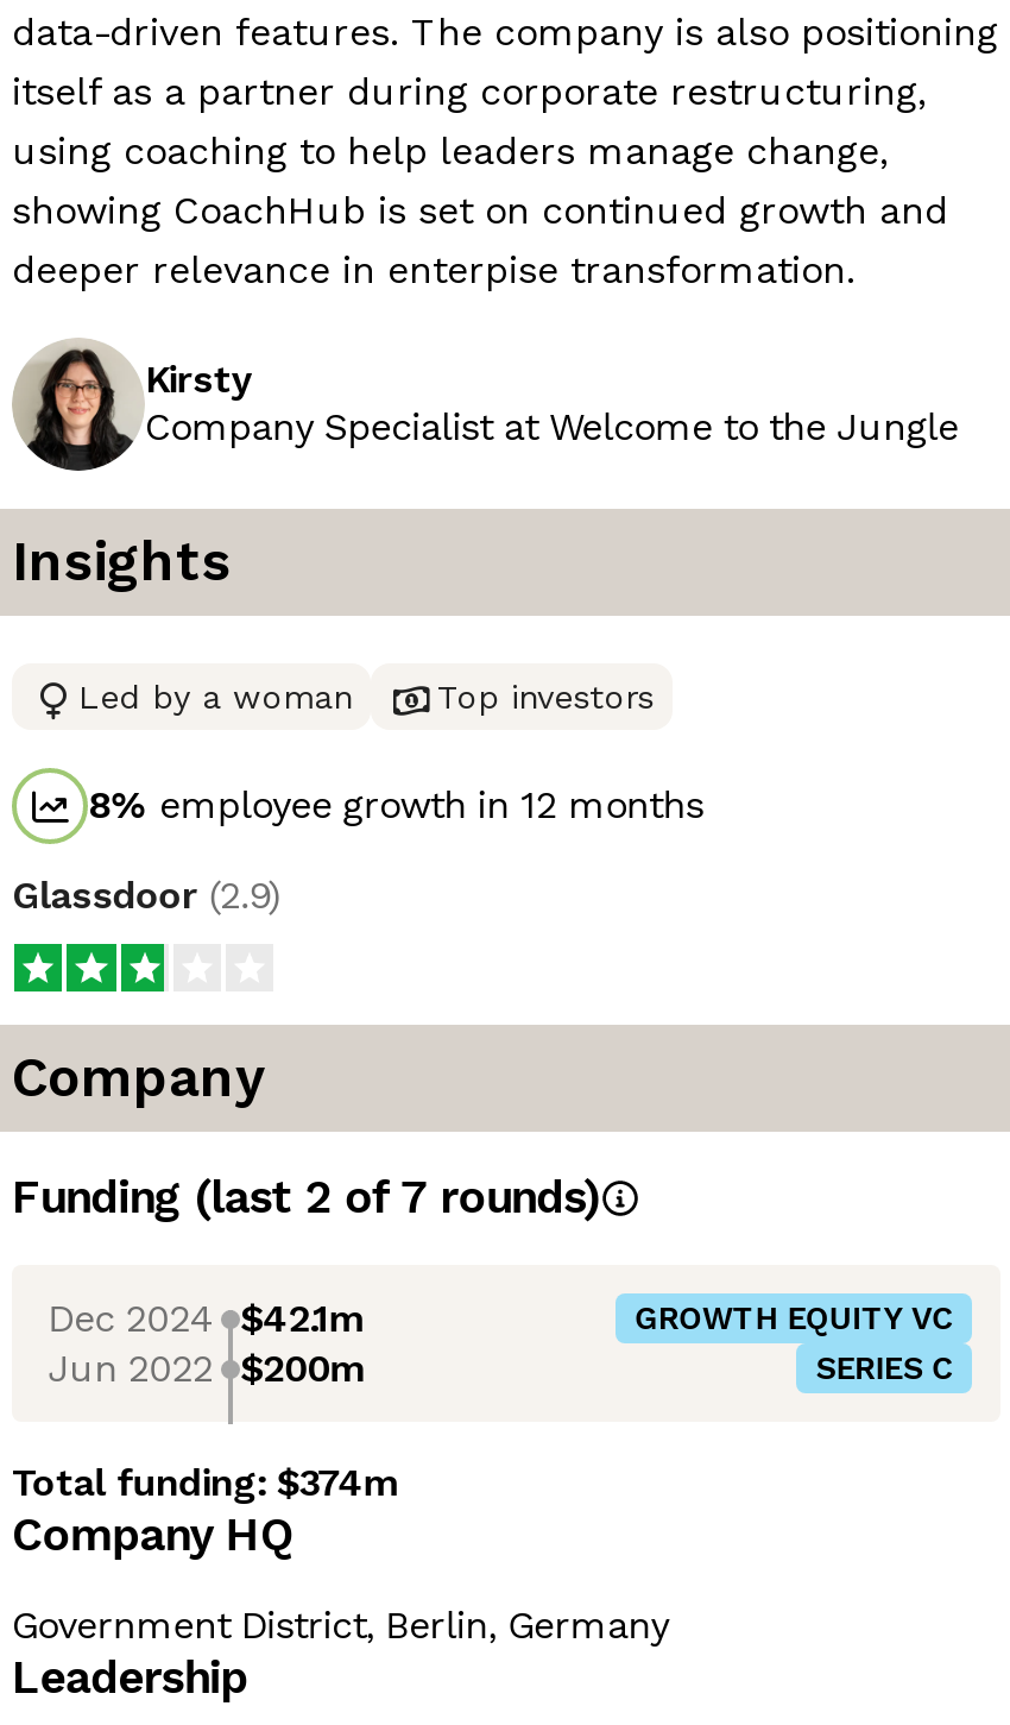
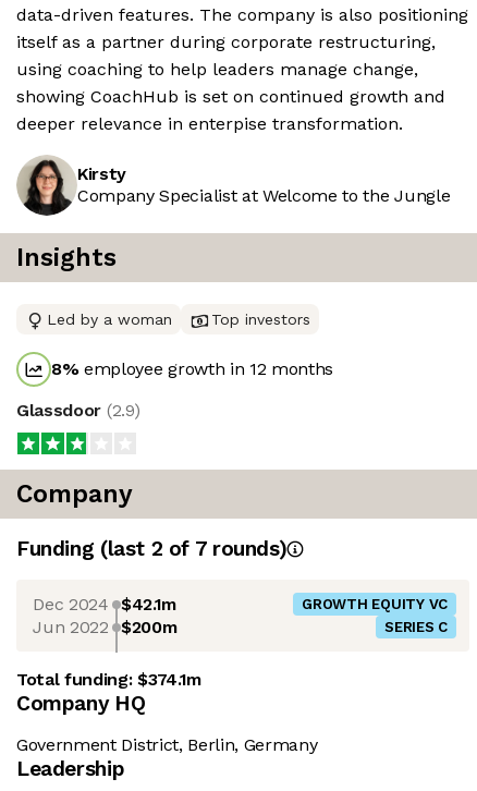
[12,1460,396,1505] Total funding: $374m -> [16,669,201,690] Total funding: $374.1m

